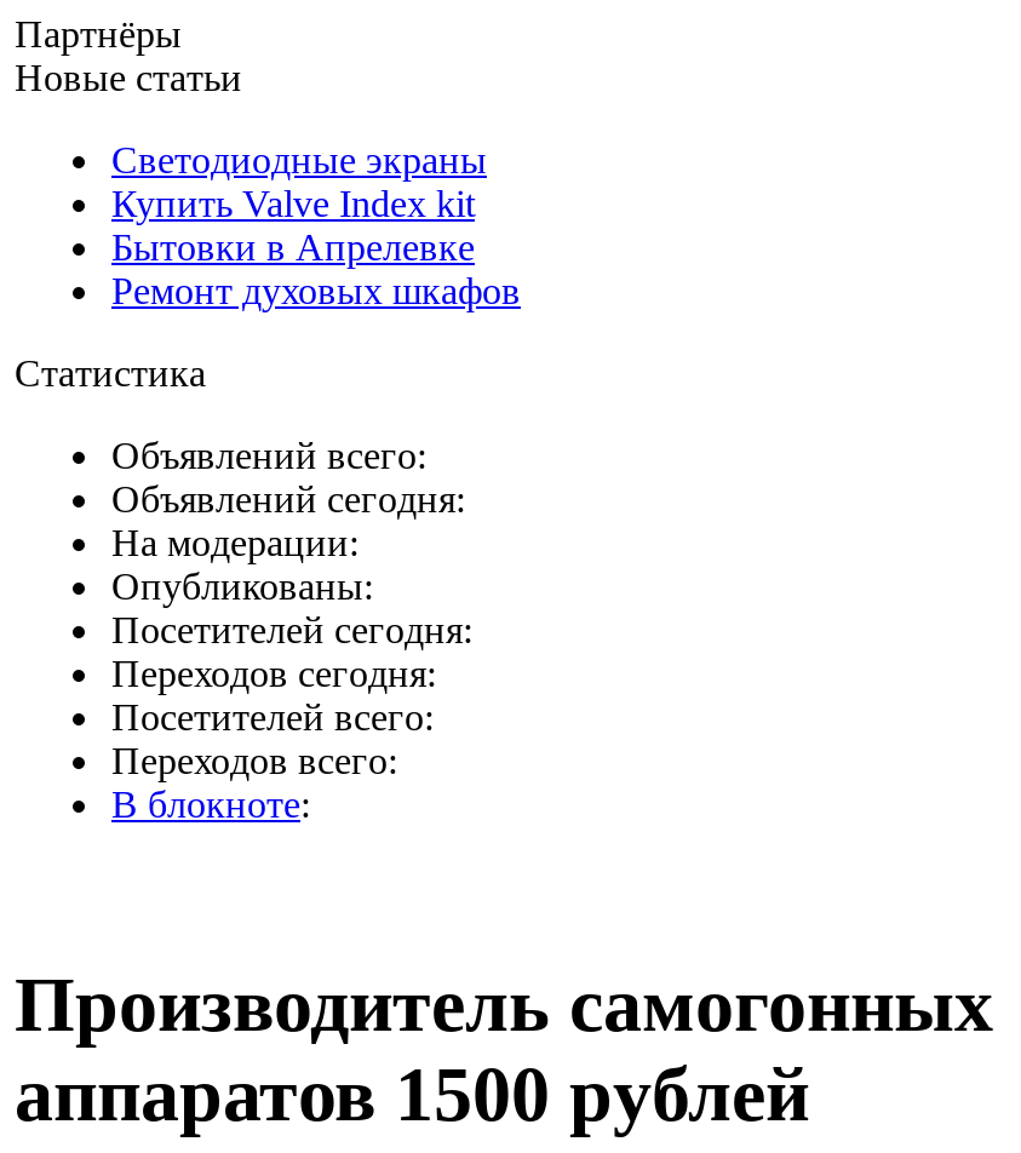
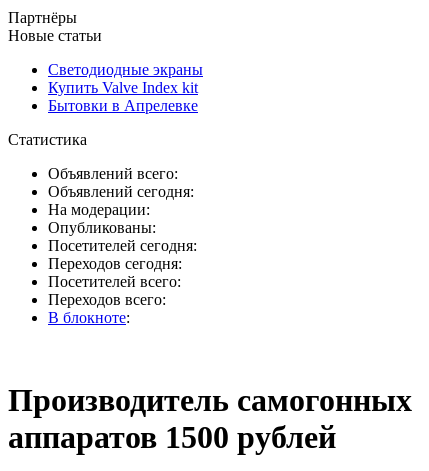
[111,270,521,311] Ремонт духовых шкафов -> none

